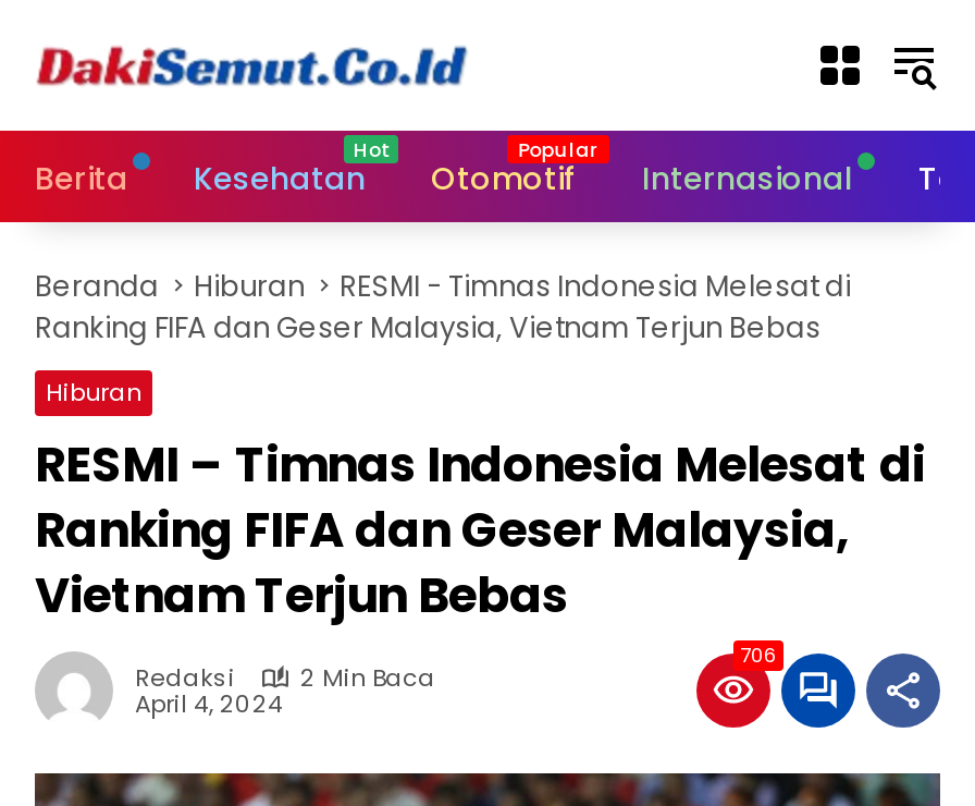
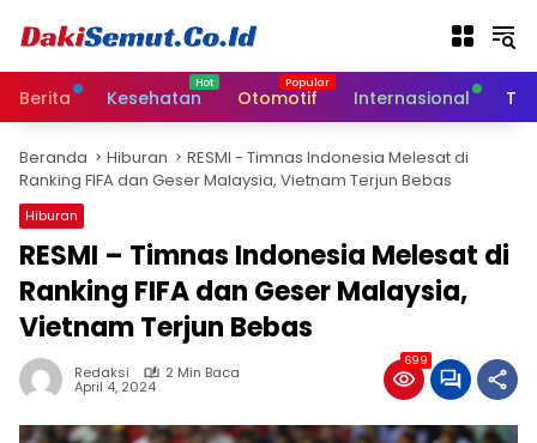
[740,643,777,669] 706 -> [404,353,428,368] 699

